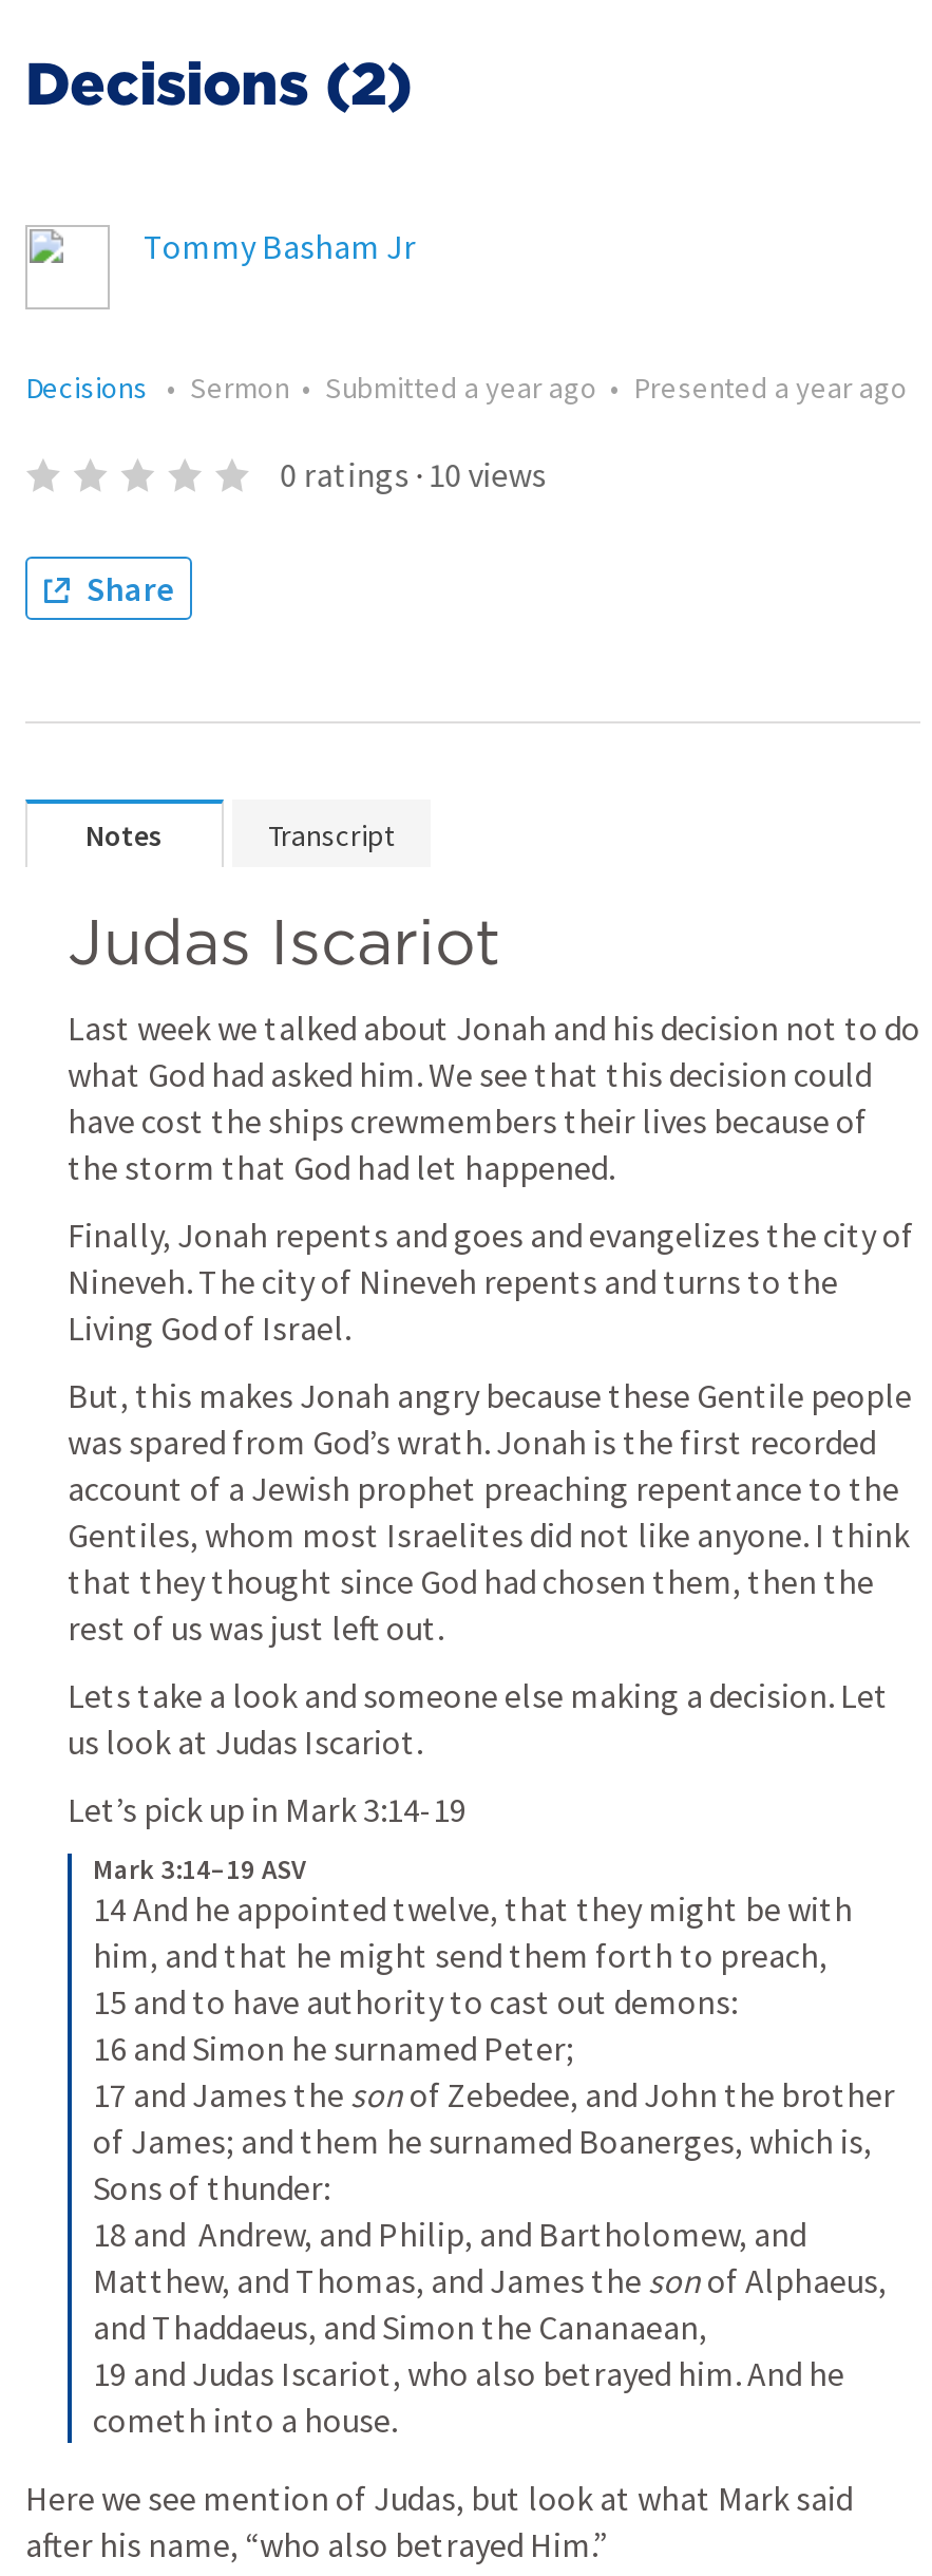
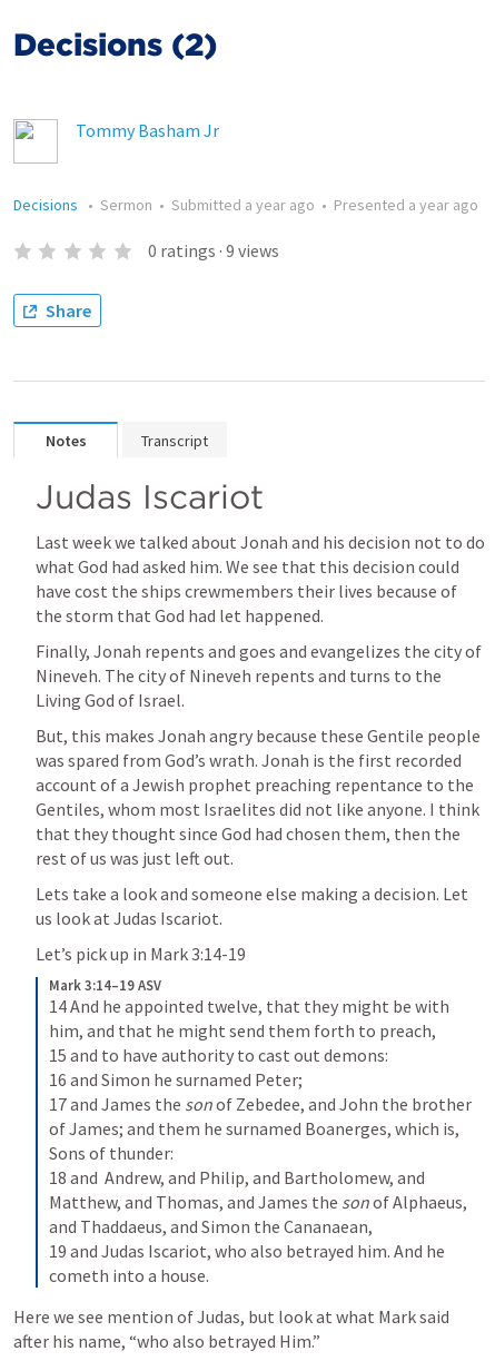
[280,453,546,495] 0 ratings · 10 views -> [148,239,279,262] 0 ratings · 9 views

